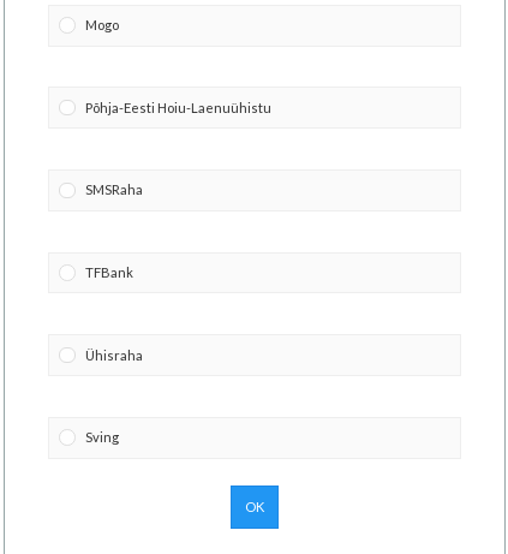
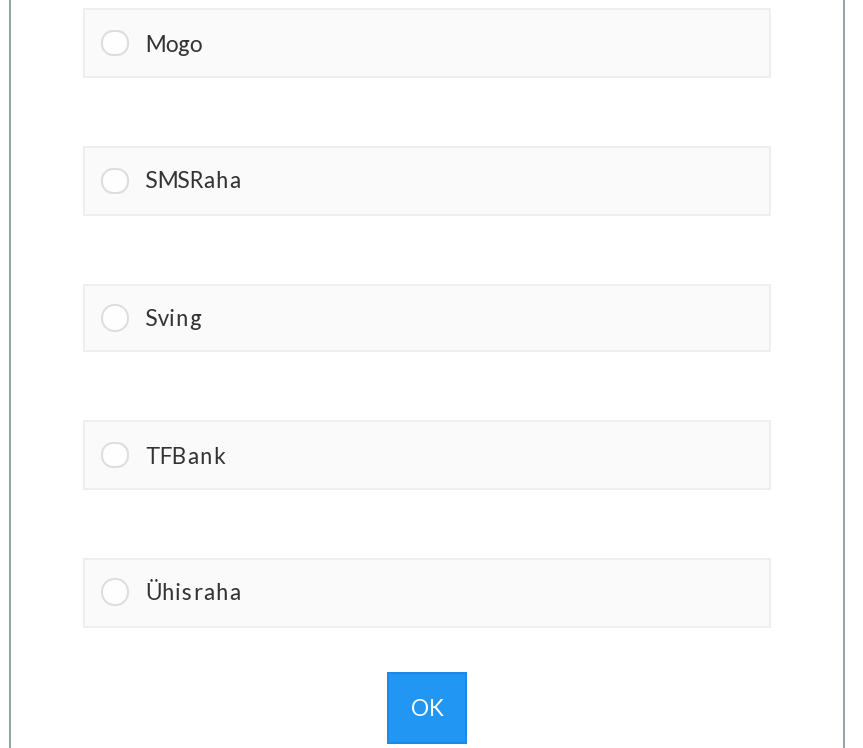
[86,99,272,115] Põhja-Eesti Hoiu-Laenuühistu -> none
moved [86,429,119,445] -> [146,304,202,330]: Sving

